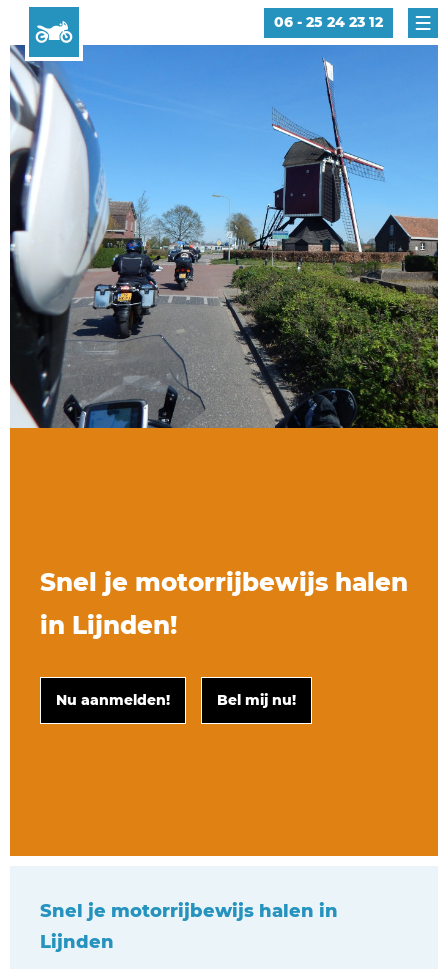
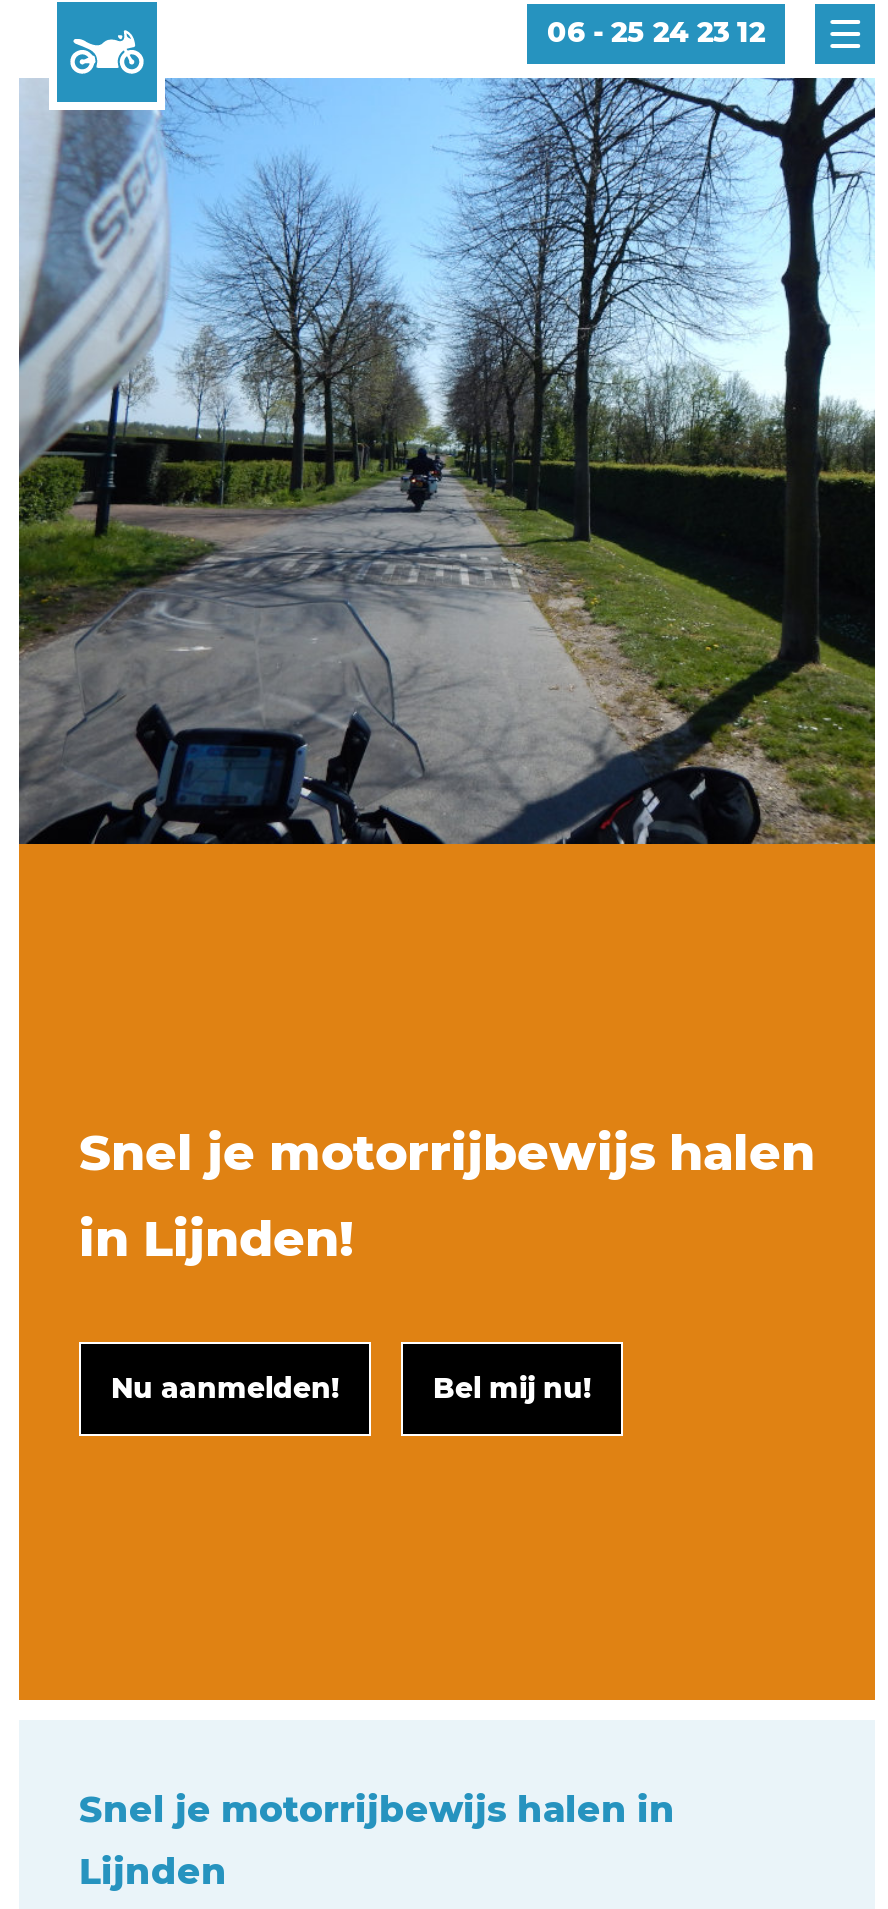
[9,44,439,429] [image] -> [17,76,877,846] [image]

